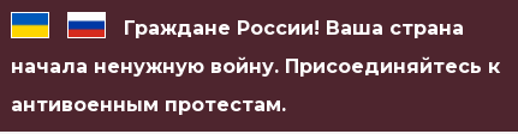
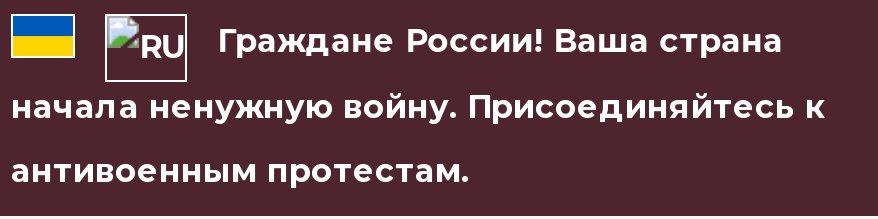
[67,12,107,50] [image] -> [103,14,189,84] [image]

